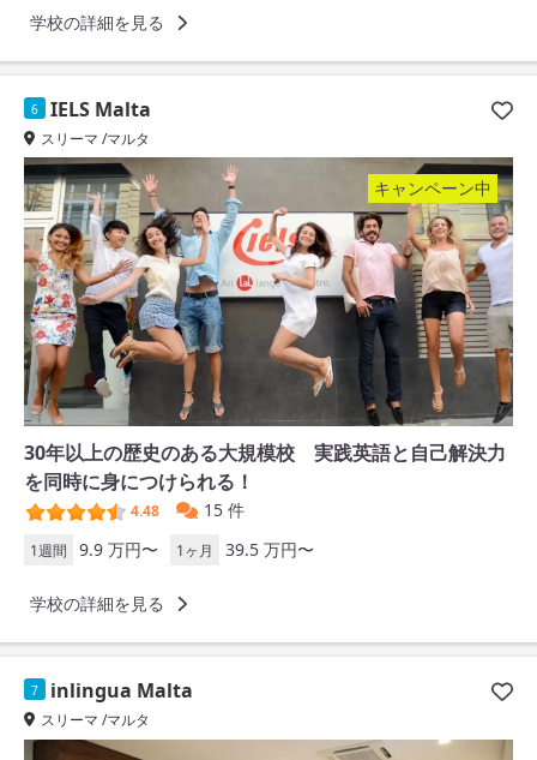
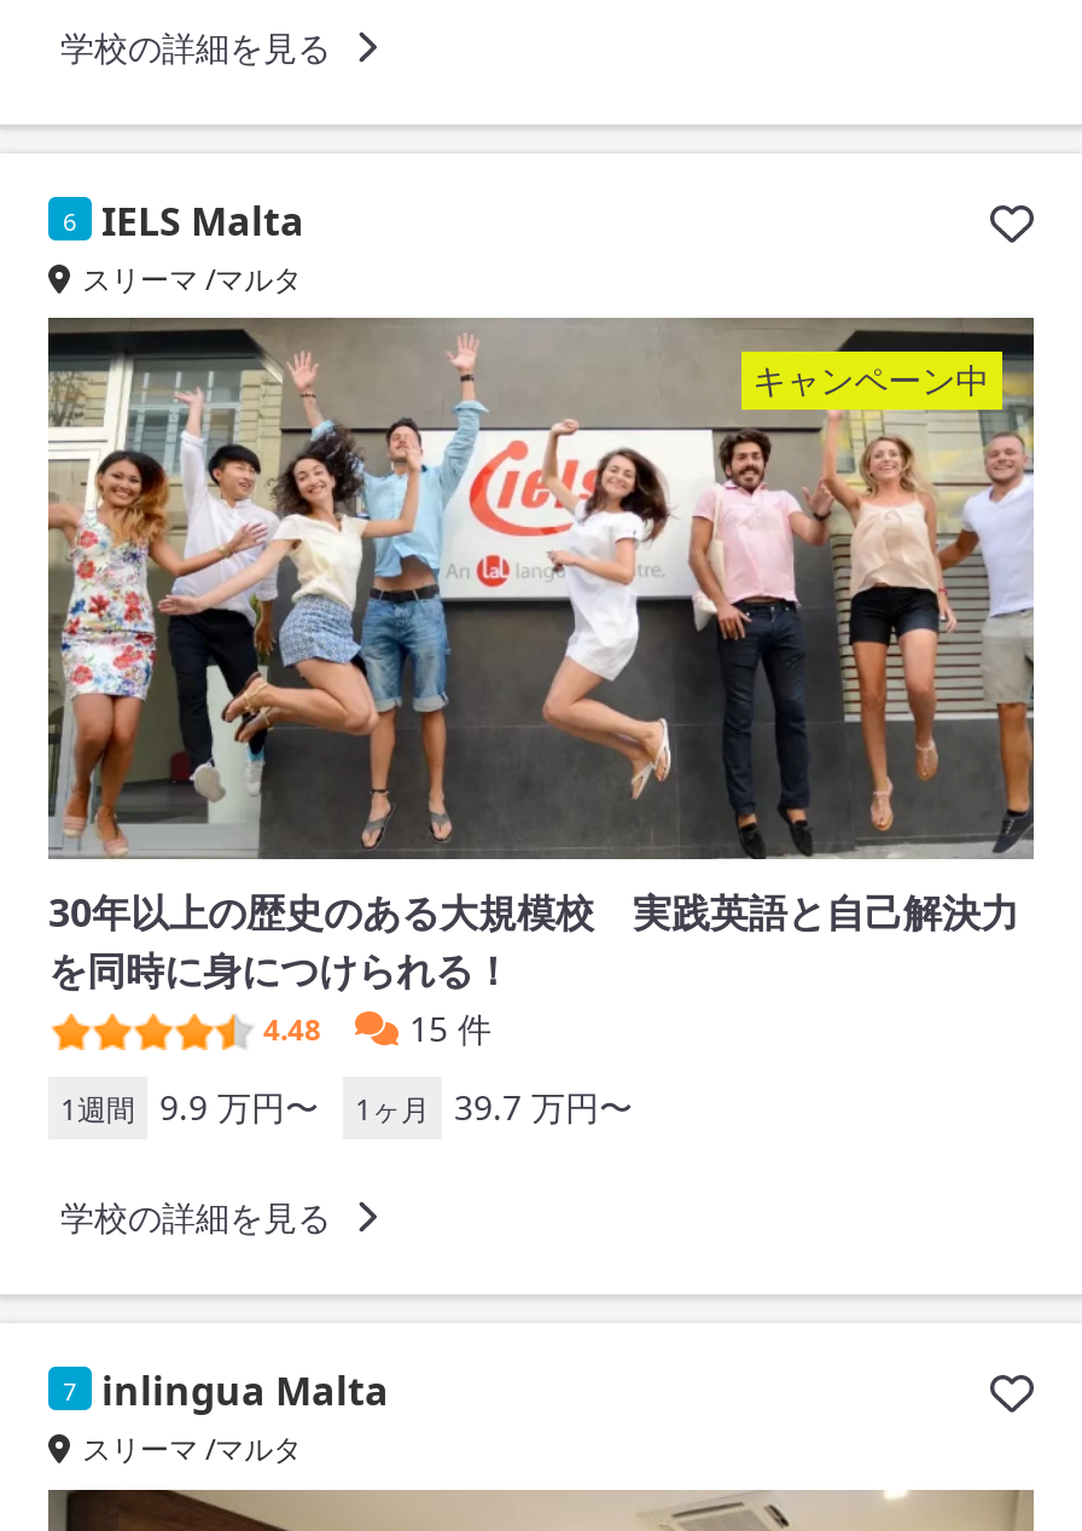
[30,538,314,560] 1週間 9.9 万円〜 1ヶ月 39.5 万円〜 -> [60,1083,633,1129] 1週間 9.9 万円〜 1ヶ月 39.7 万円〜

